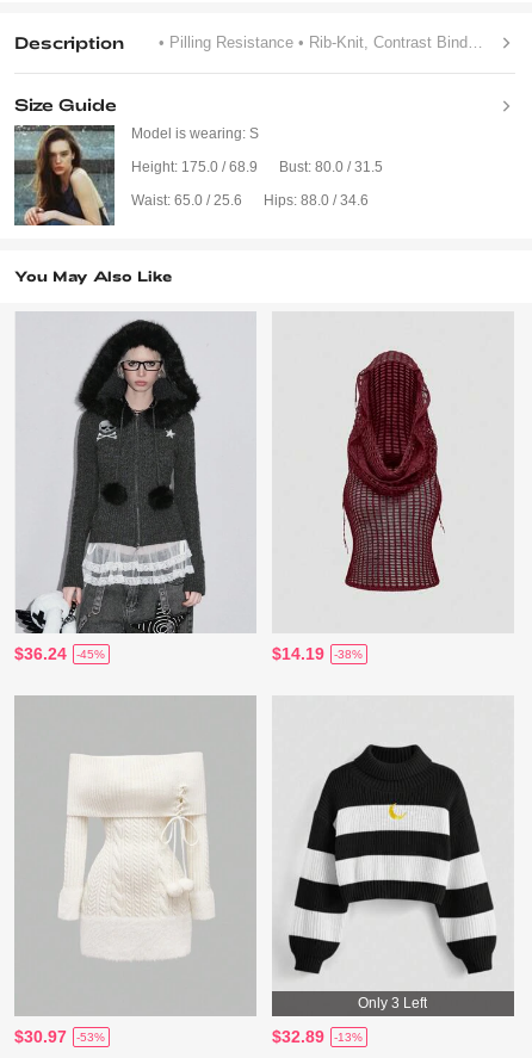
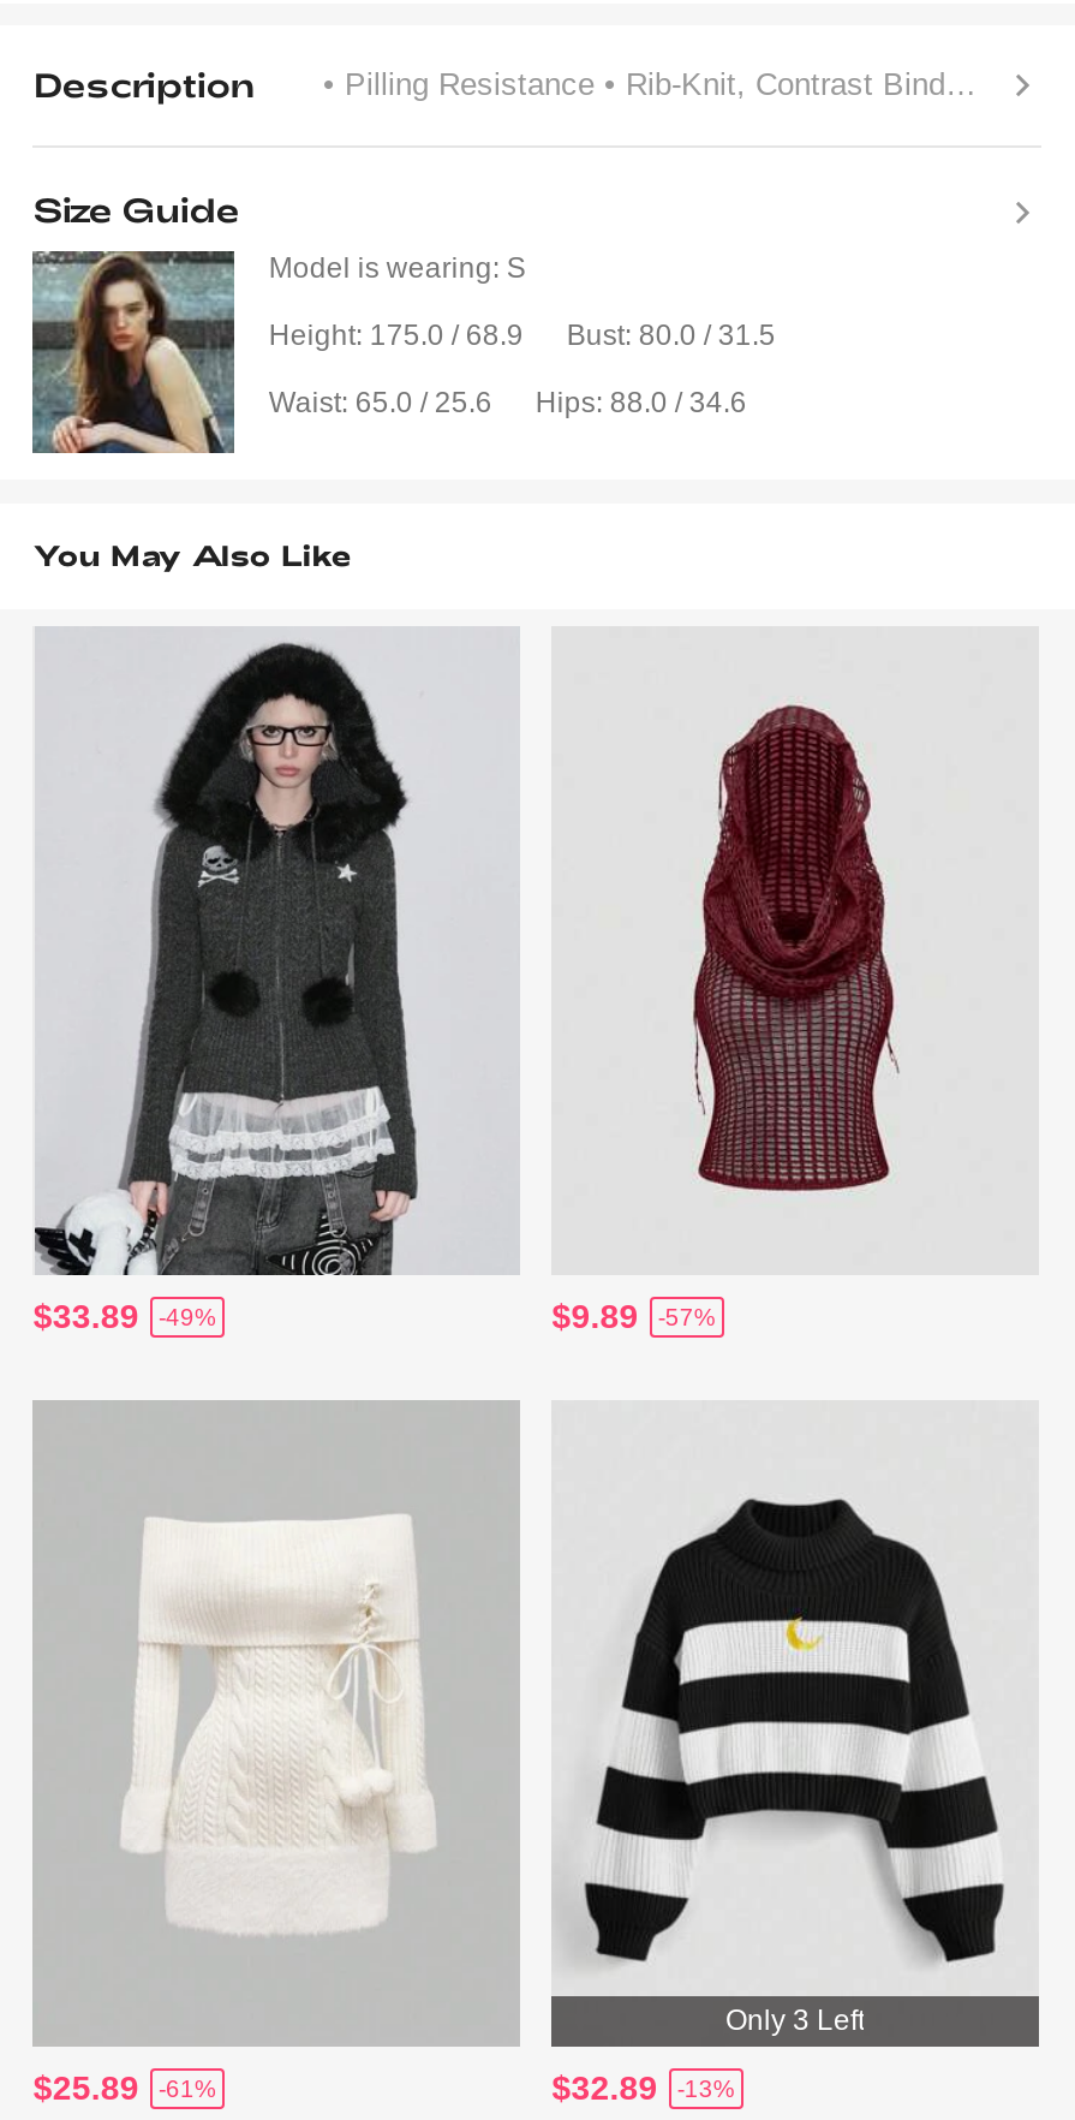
[15,644,67,663] $36.24 -> [33,1297,139,1335] $33.89
[77,648,106,661] -45% -> [159,1304,216,1330] -49%
[272,644,325,663] $14.19 -> [552,1297,638,1335] $9.89
[334,648,363,661] -38% -> [658,1304,716,1330] -57%
[15,1027,67,1046] $30.97 -> [33,2069,139,2107] $25.89
[77,1031,106,1044] -53% -> [159,2076,216,2103] -61%

